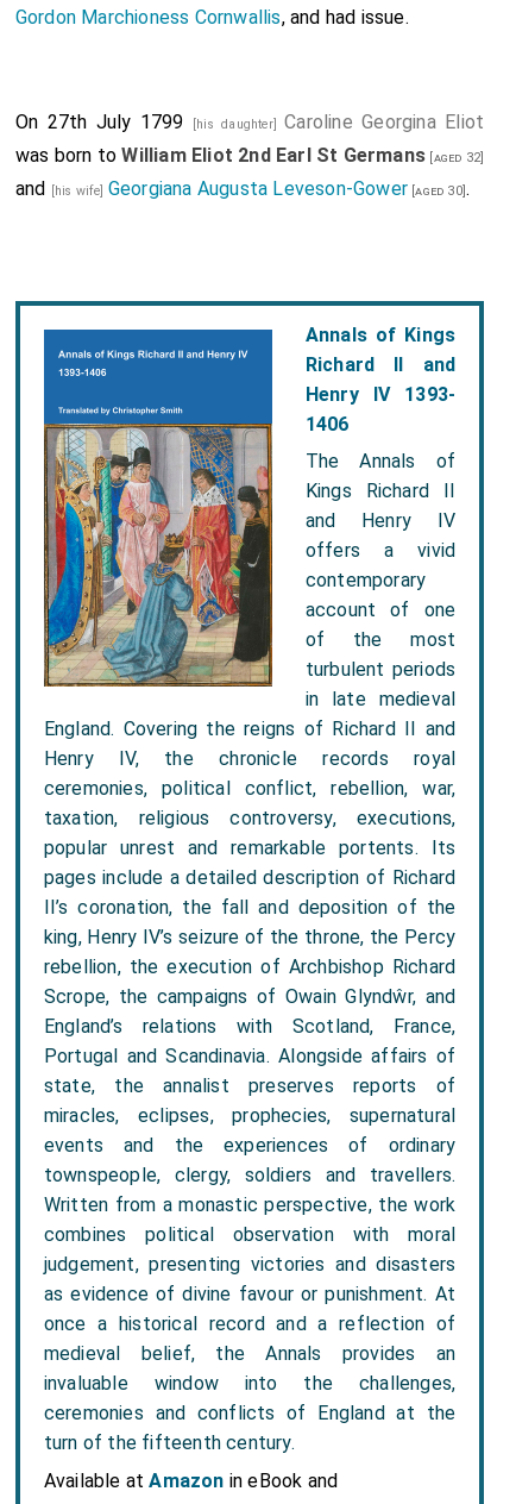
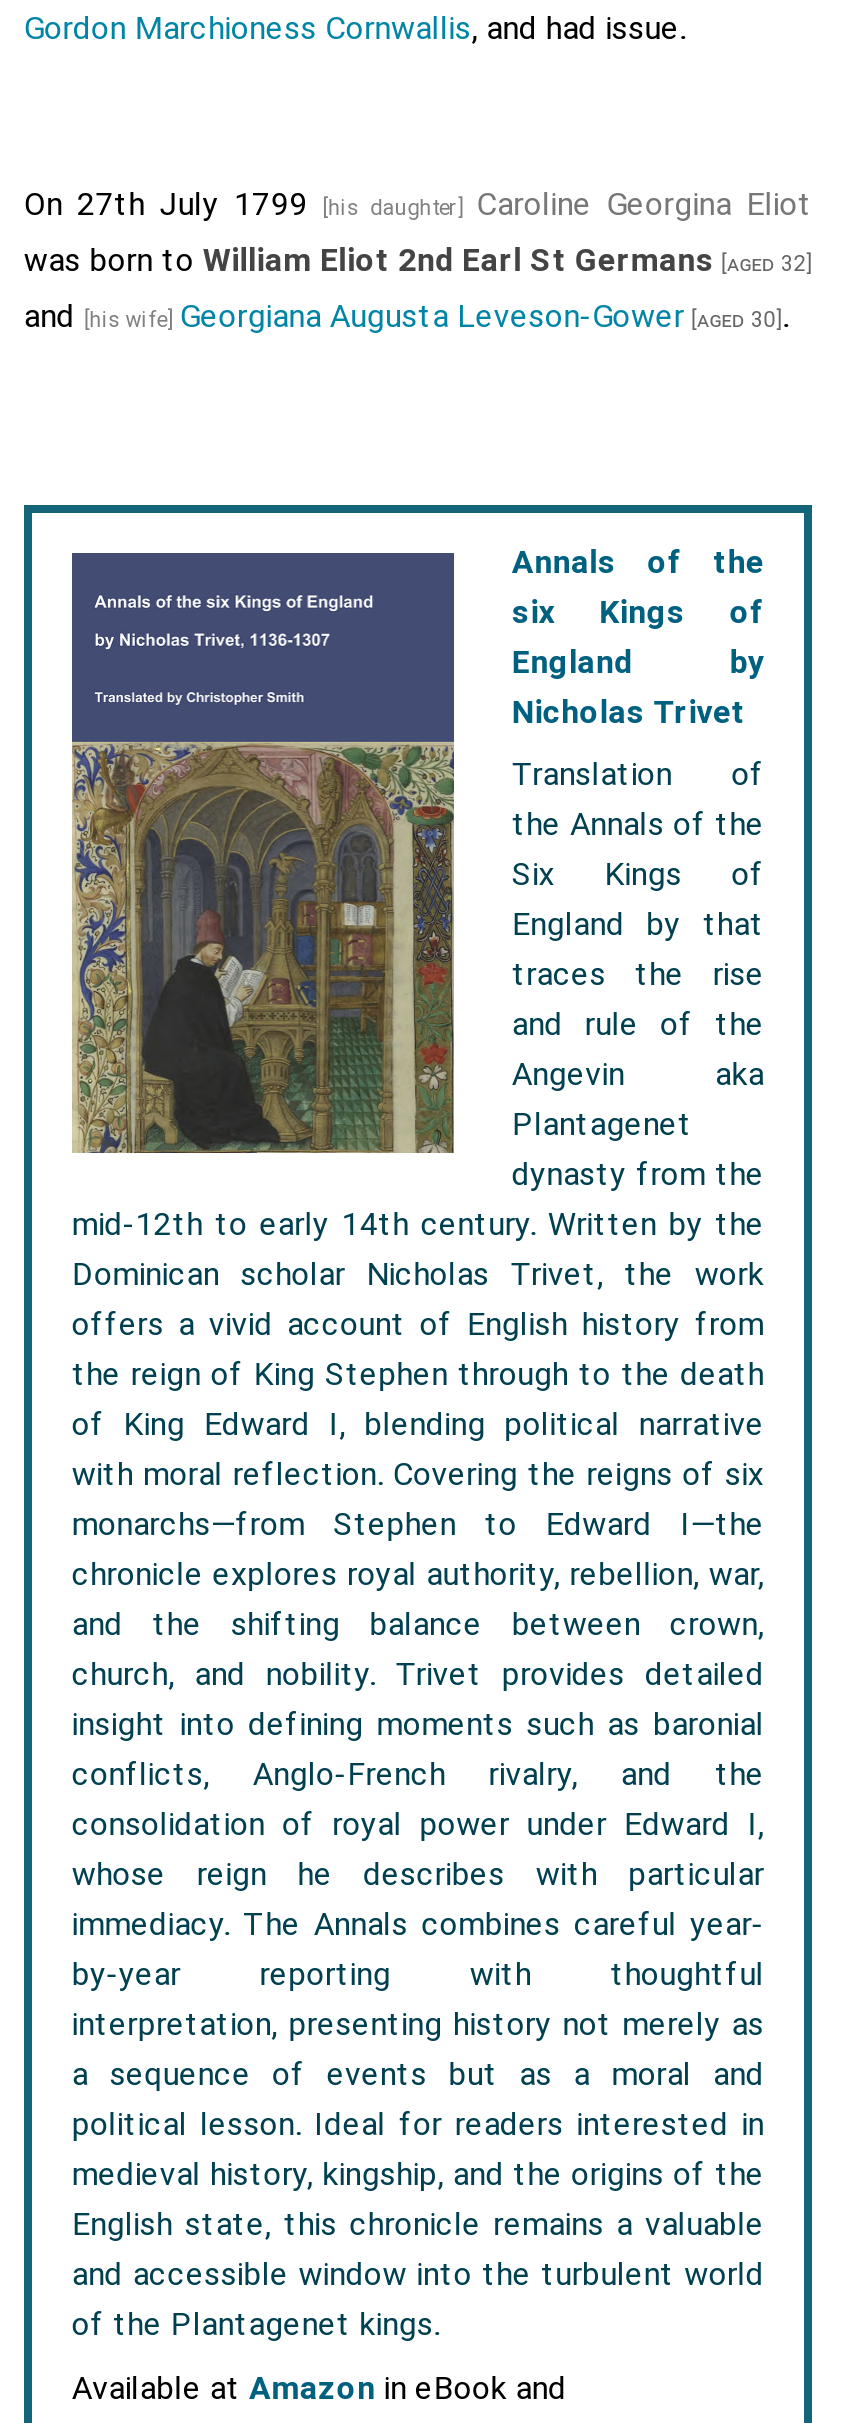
[44,330,455,1454] [image] | The Annals of | Kings Richard II | and Henry IV | offers a vivid | contemporary | account of one | of the most | turbulent periods | in late medieval | England. Covering the reigns of Richard II and | Henry IV, the chronicle records royal | ceremonies, political conflict, rebellion, war, | taxation, religious controversy, executions, | popular unrest and remarkable portents. Its | pages include a detailed description of Richard | II’s coronation, the fall and deposition of the | king, Henry IV’s seizure of the throne, the Percy | rebellion, the execution of Archbishop Richard | Scrope, the campaigns of Owain Glyndŵr, and | England’s relations with Scotland, France, | Portugal and Scandinavia. Alongside affairs of | state, the annalist preserves reports of | miracles, eclipses, prophecies, supernatural | events and the experiences of ordinary | townspeople, clergy, soldiers and travellers. | Written from a monastic perspective, the work | combines political observation with moral | judgement, presenting victories and disasters | as evidence of divine favour or punishment. At | once a historical record and a reflection of | medieval belief, the Annals provides an | invaluable window into the challenges, | ceremonies and conflicts of England at the | turn of the fifteenth century. -> [70,553,764,2343] [image] | Translation of | the Annals of the | Six Kings of | England by that | traces the rise | and rule of the | Angevin aka | Plantagenet | dynasty from the | mid-12th to early 14th century. Written by the | Dominican scholar Nicholas Trivet, the work | offers a vivid account of English history from | the reign of King Stephen through to the death | of King Edward I, blending political narrative | with moral reflection. Covering the reigns of six | monarchs—from Stephen to Edward I—the | chronicle explores royal authority, rebellion, war, | and the shifting balance between crown, | church, and nobility. Trivet provides detailed | insight into defining moments such as baronial | conflicts, Anglo-French rivalry, and the | consolidation of royal power under Edward I, | whose reign he describes with particular | immediacy. The Annals combines careful year- | by-year reporting with thoughtful | interpretation, presenting history not merely as | a sequence of events but as a moral and | political lesson. Ideal for readers interested in | medieval history, kingship, and the origins of the | English state, this chronicle remains a valuable | and accessible window into the turbulent world | of the Plantagenet kings.
[305,324,455,435] Annals of Kings | Richard II and | Henry IV 1393- | 1406 -> [512,543,764,731] Annals of the | six Kings of | England by | Nicholas Trivet

